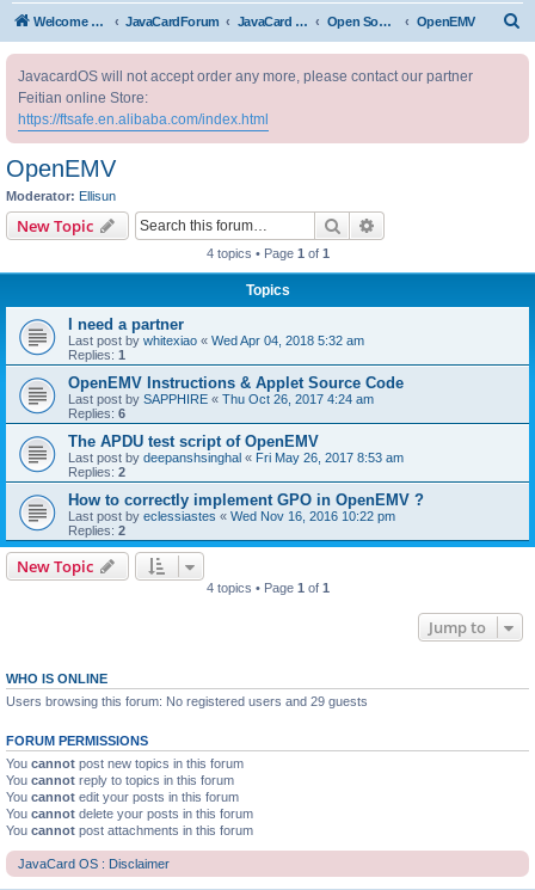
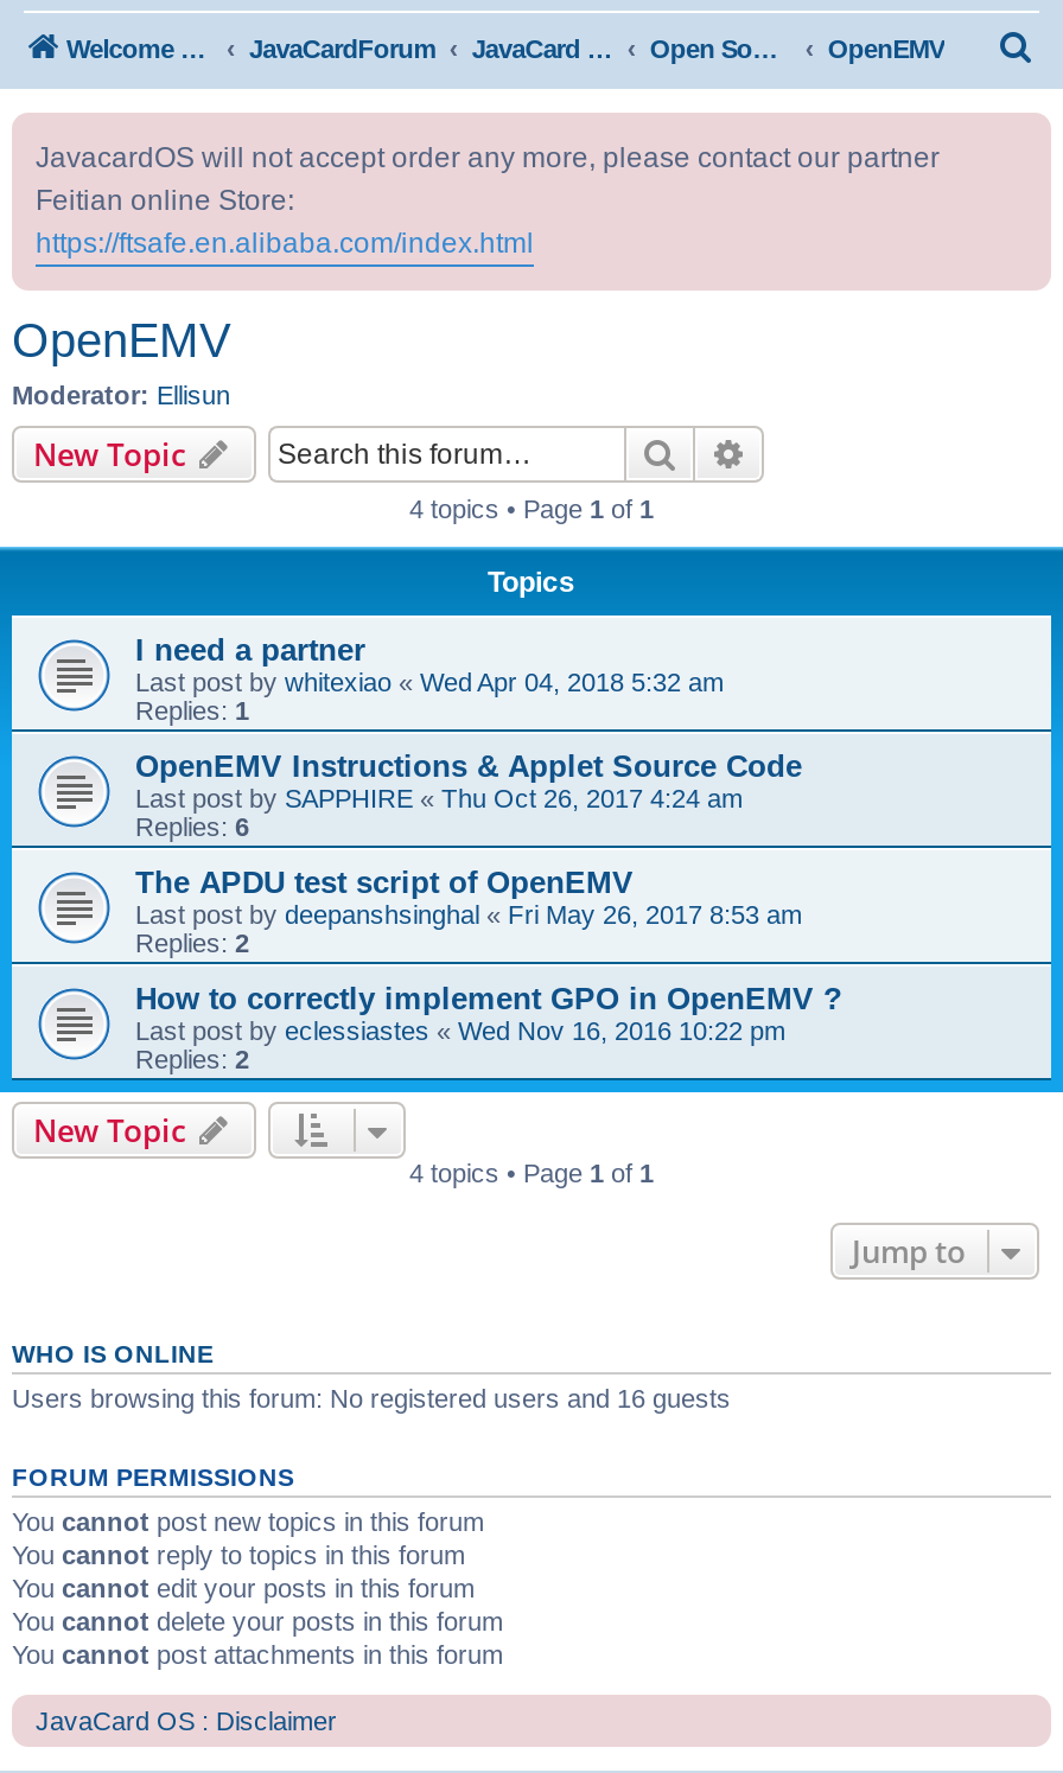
[6,693,368,708] Users browsing this forum: No registered users and 29 guests -> [12,1383,731,1411] Users browsing this forum: No registered users and 16 guests

